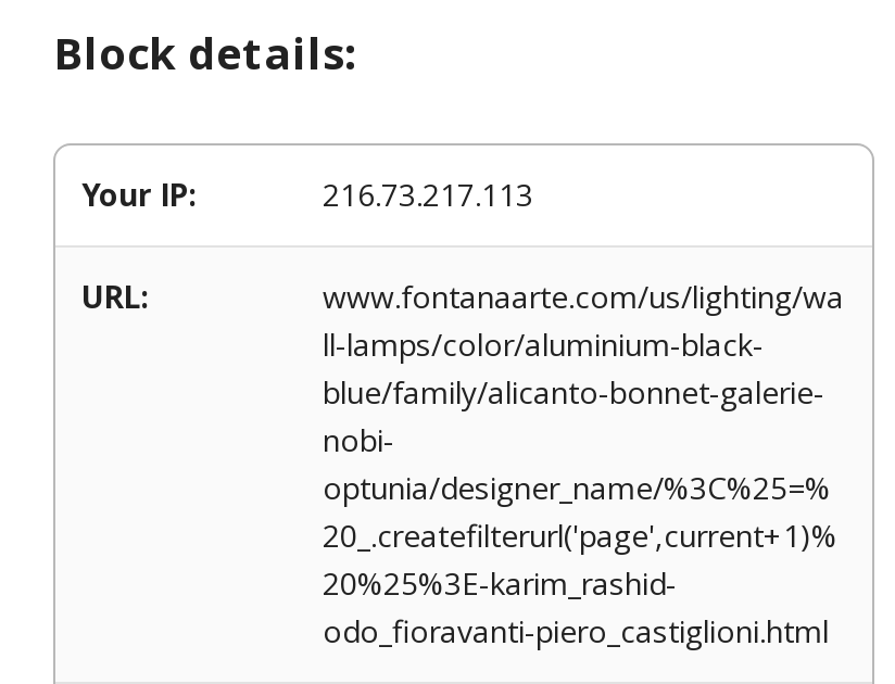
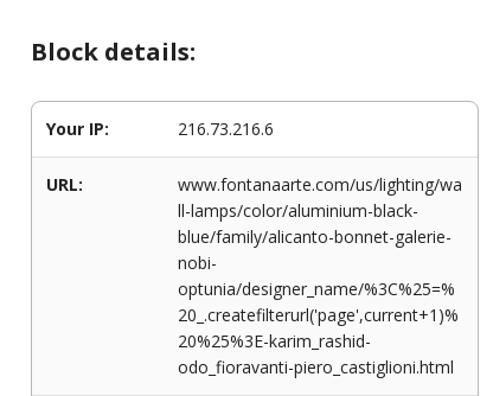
[323,174,533,215] 216.73.217.113 -> [178,117,274,140] 216.73.216.6

